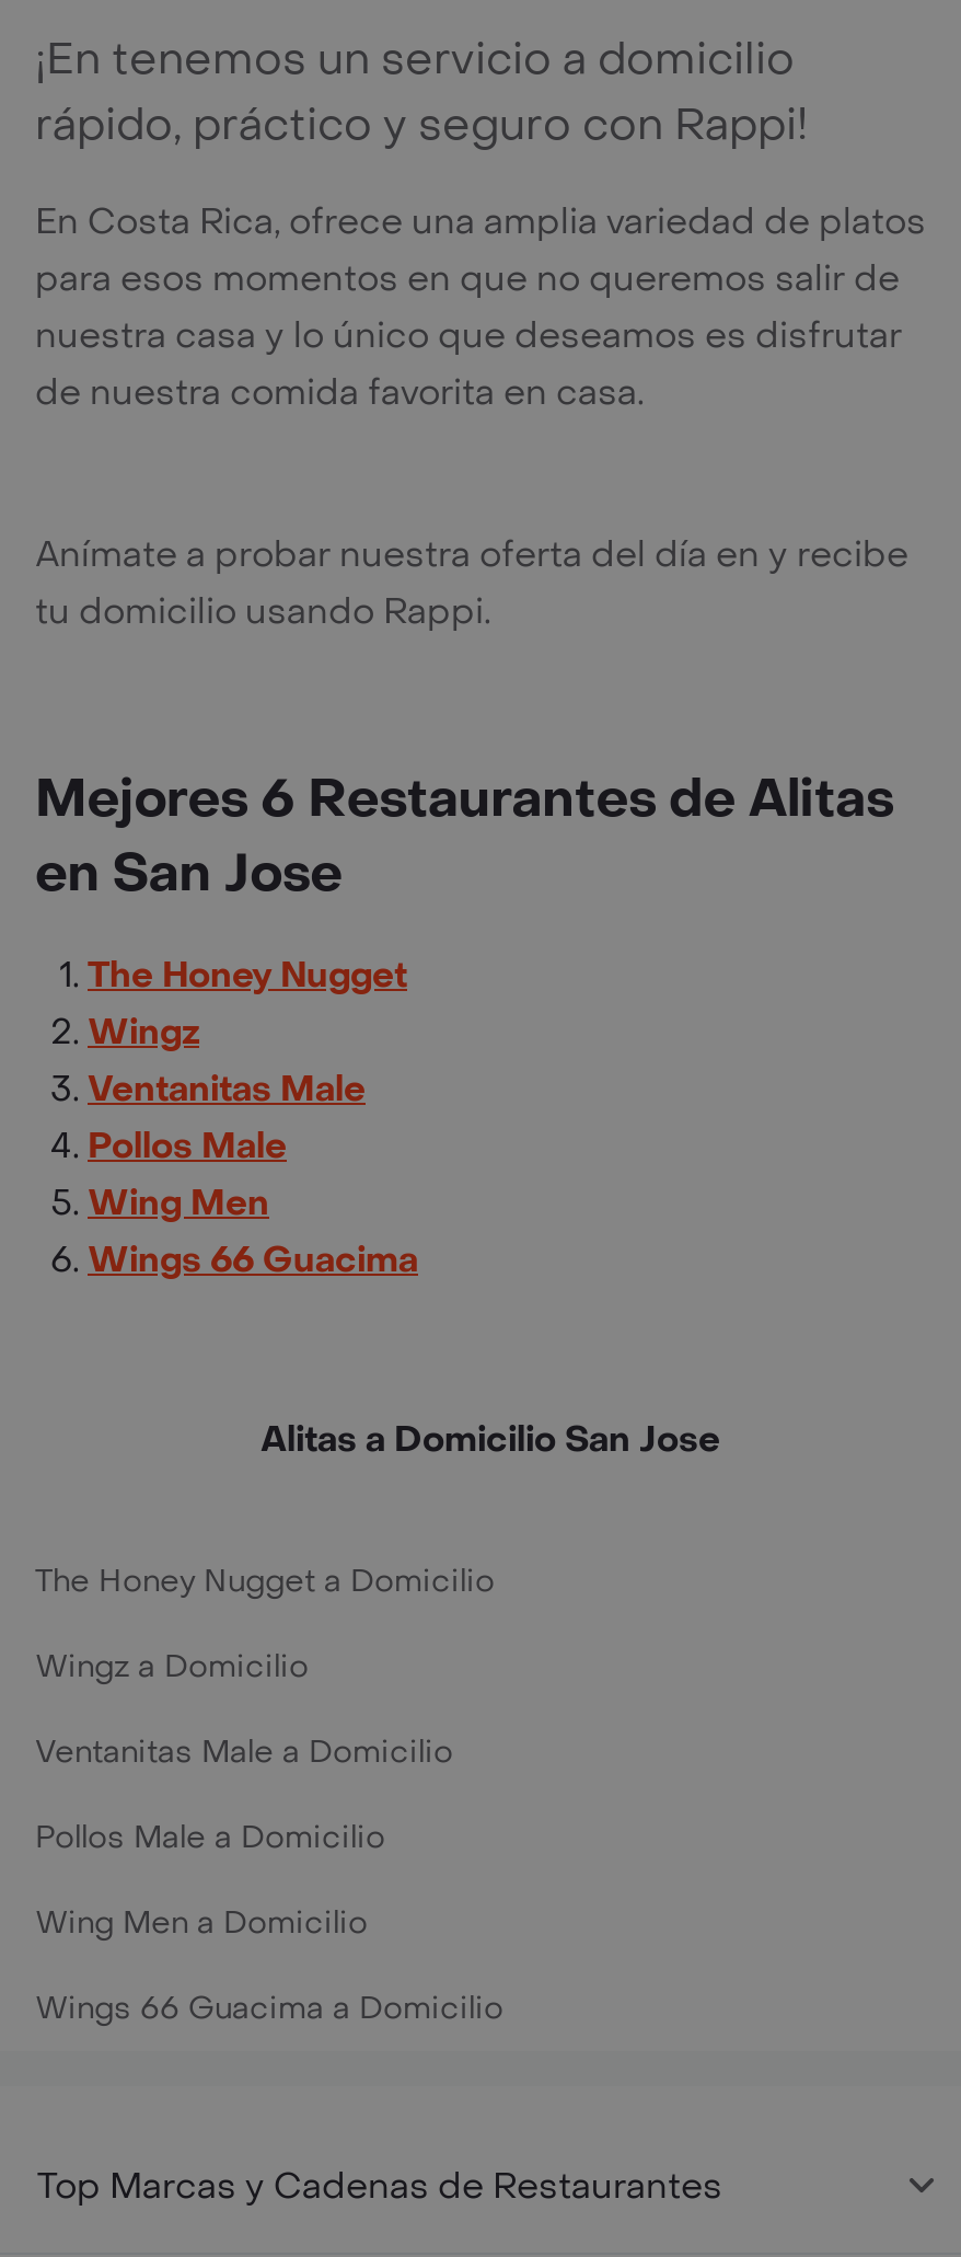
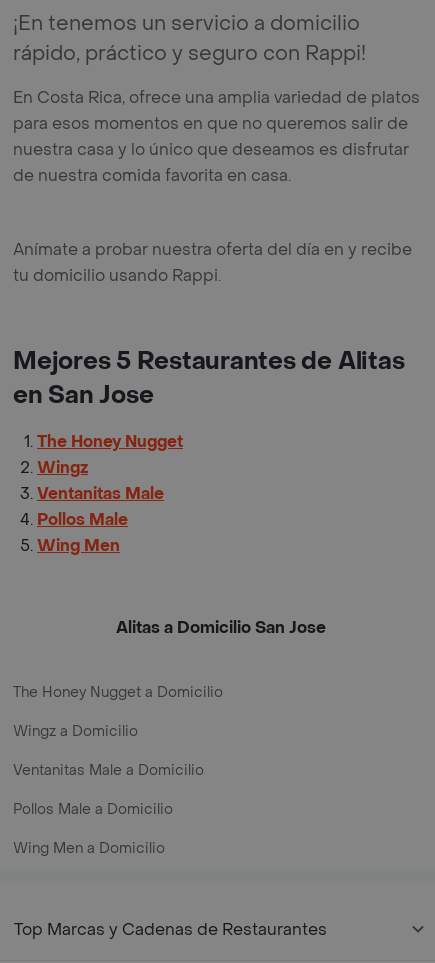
[35,765,894,833] Mejores 6 Restaurantes de Alitas -> [13,346,404,377] Mejores 5 Restaurantes de Alitas
[88,1236,418,1282] Wings 66 Guacima -> none
[35,1987,503,2029] Wings 66 Guacima a Domicilio -> none

